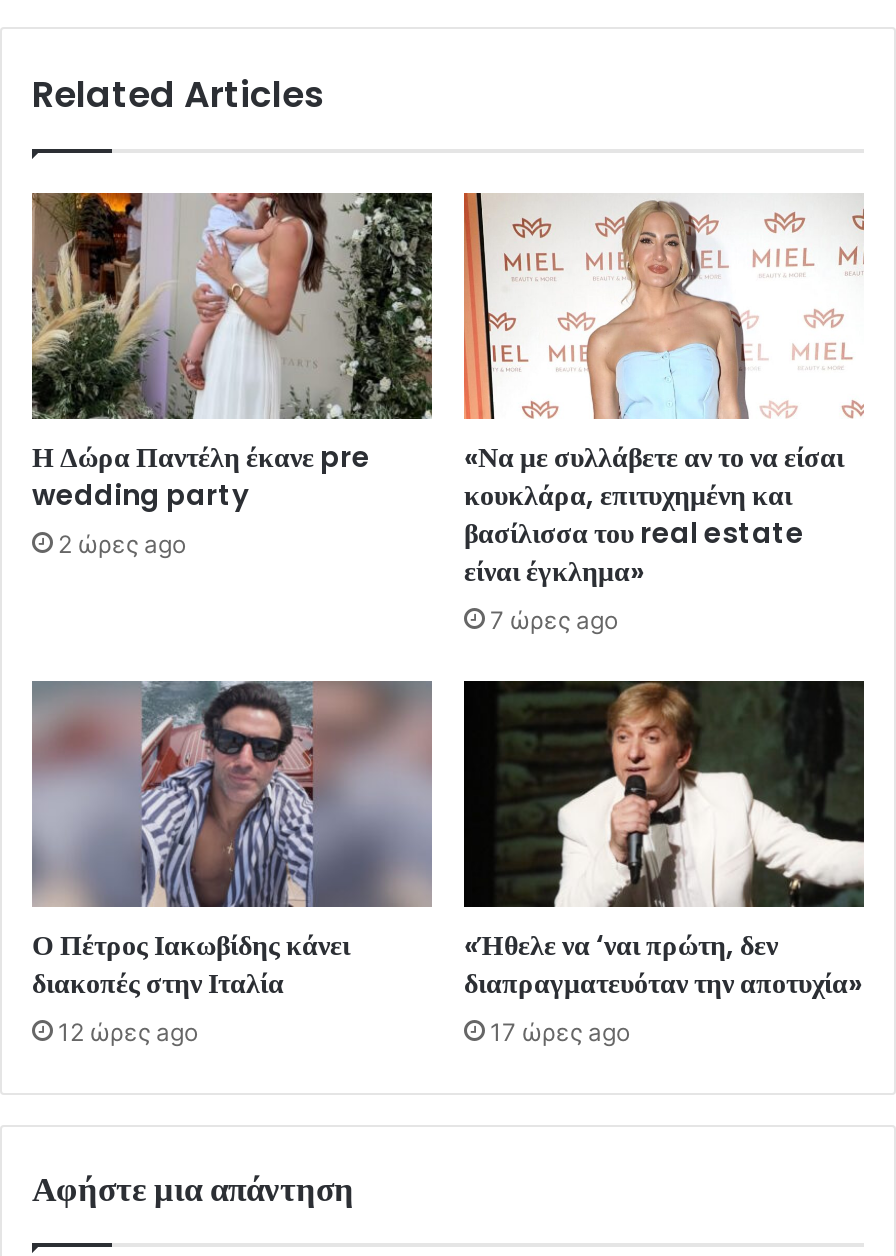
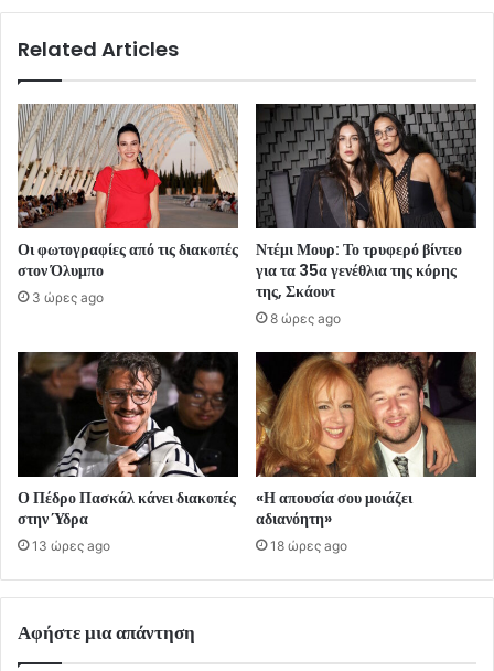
[32,191,432,559] [image] | Η Δώρα Παντέλη έκανε pre | wedding party | 2 ώρες ago -> [18,104,238,306] [image] | Οι φωτογραφίες από τις διακοπές | στον Όλυμπο | 3 ώρες ago
[462,191,866,635] [image] | «Να με συλλάβετε αν το να είσαι | κουκλάρα, επιτυχημένη και | βασίλισσα του real estate | είναι έγκλημα» | 7 ώρες ago -> [255,103,477,327] [image] | Ντέμι Μουρ: Το τρυφερό βίντεο | για τα 35α γενέθλια της κόρης | της, Σκάουτ | 8 ώρες ago
[32,681,430,1047] [image] | Ο Πέτρος Ιακωβίδης κάνει | διακοπές στην Ιταλία | 12 ώρες ago -> [18,351,238,554] [image] | Ο Πέδρο Πασκάλ κάνει διακοπές | στην Ύδρα | 13 ώρες ago
[462,679,864,1047] [image] | «Ήθελε να ‘ναι πρώτη, δεν | διαπραγματευόταν την αποτυχία» | 17 ώρες ago -> [255,352,476,554] [image] | «Η απουσία σου μοιάζει | αδιανόητη» | 18 ώρες ago

